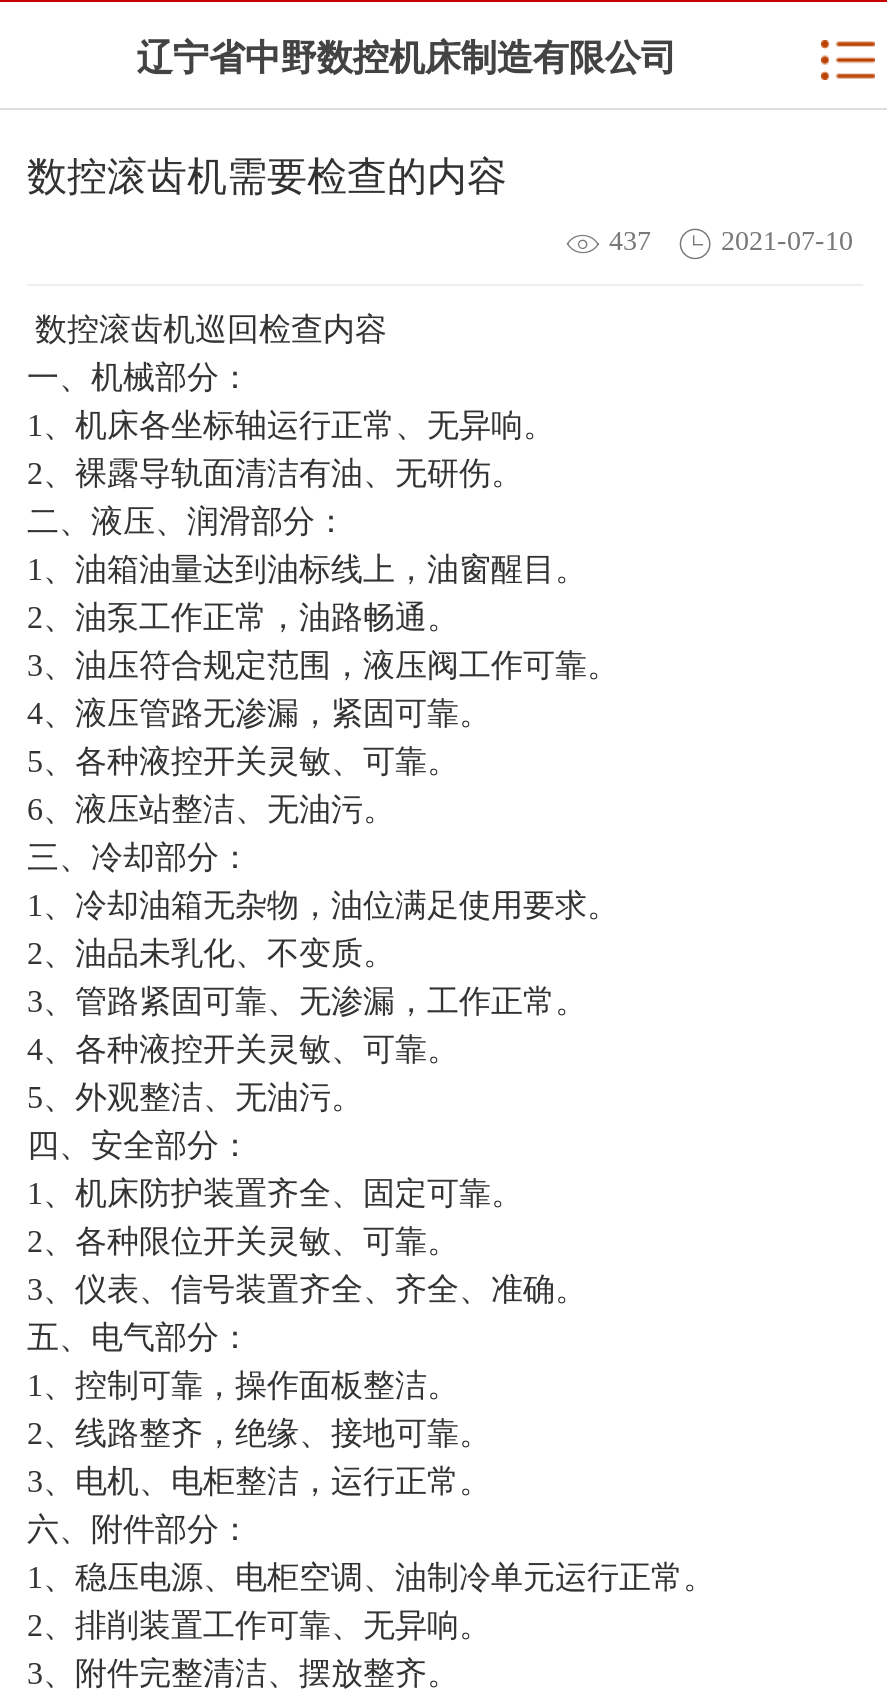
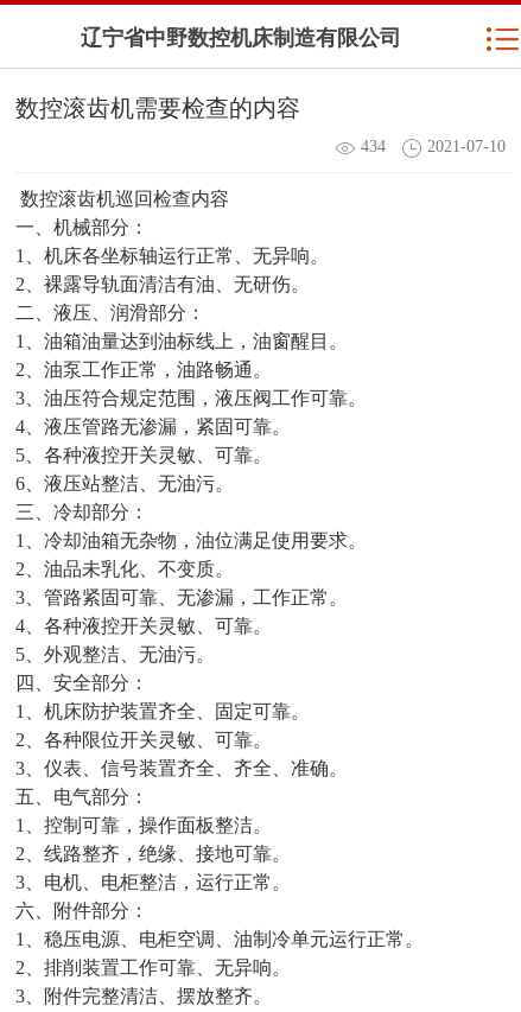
[609,226,651,256] 437 -> [361,138,386,155] 434

